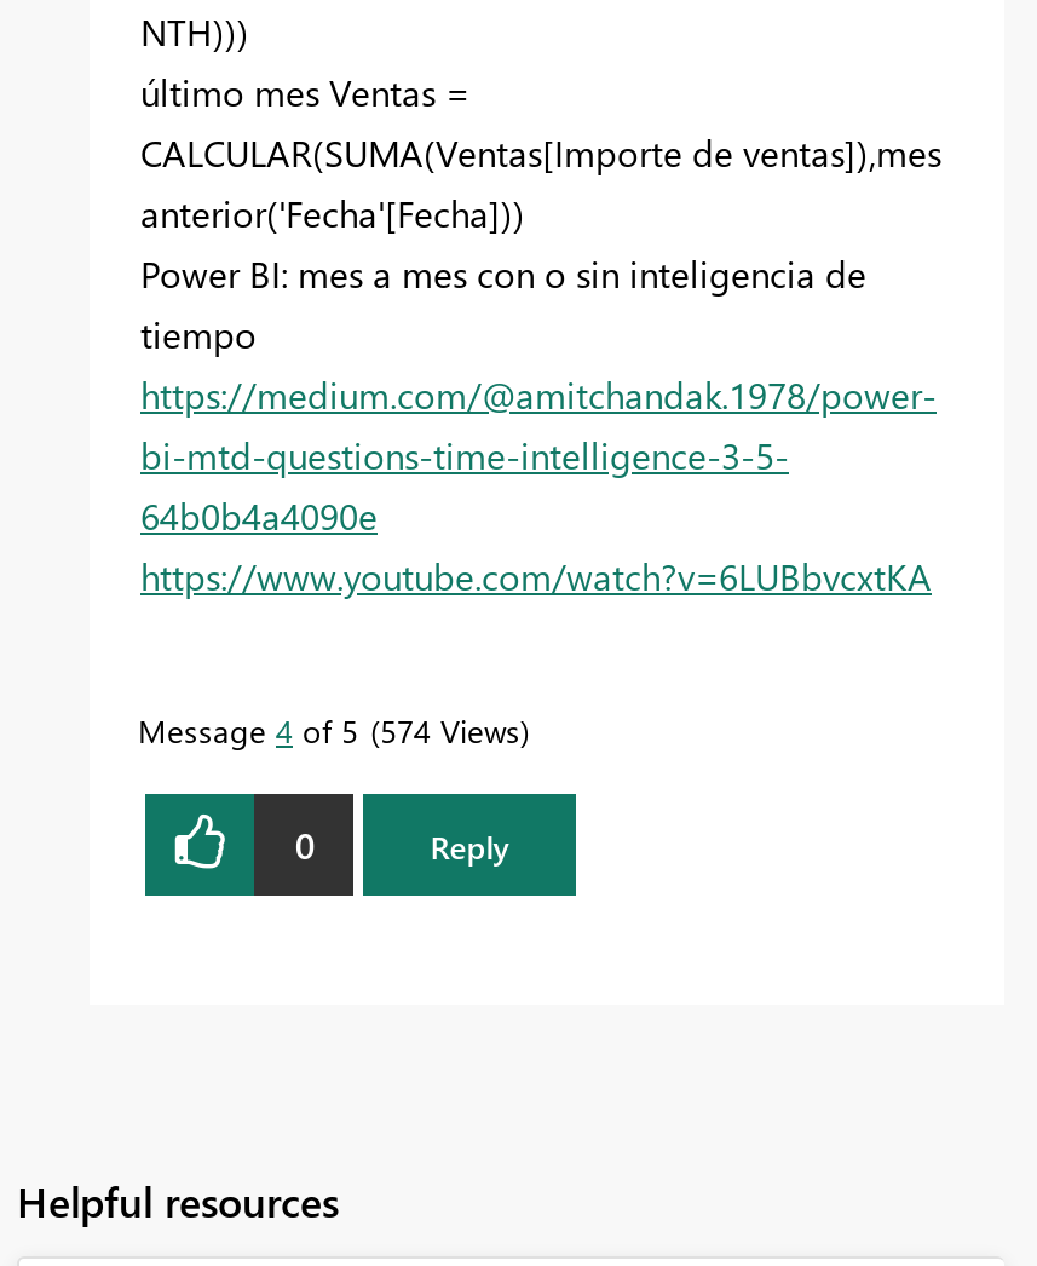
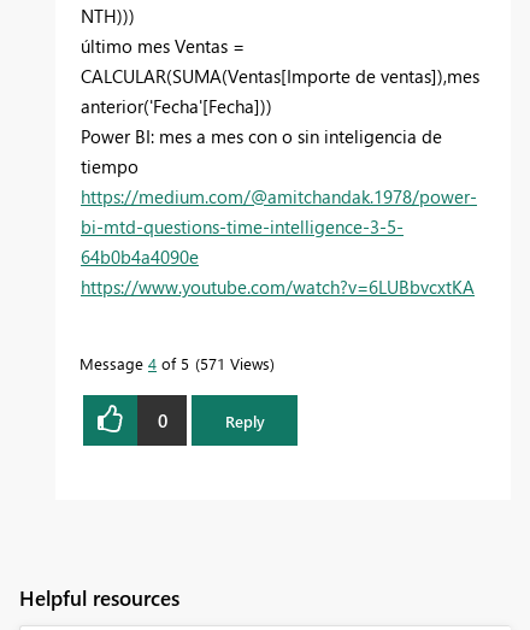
[138,710,520,751] Message 4 of 5 574 Views -> [79,353,270,374] Message 4 of 5 571 Views

